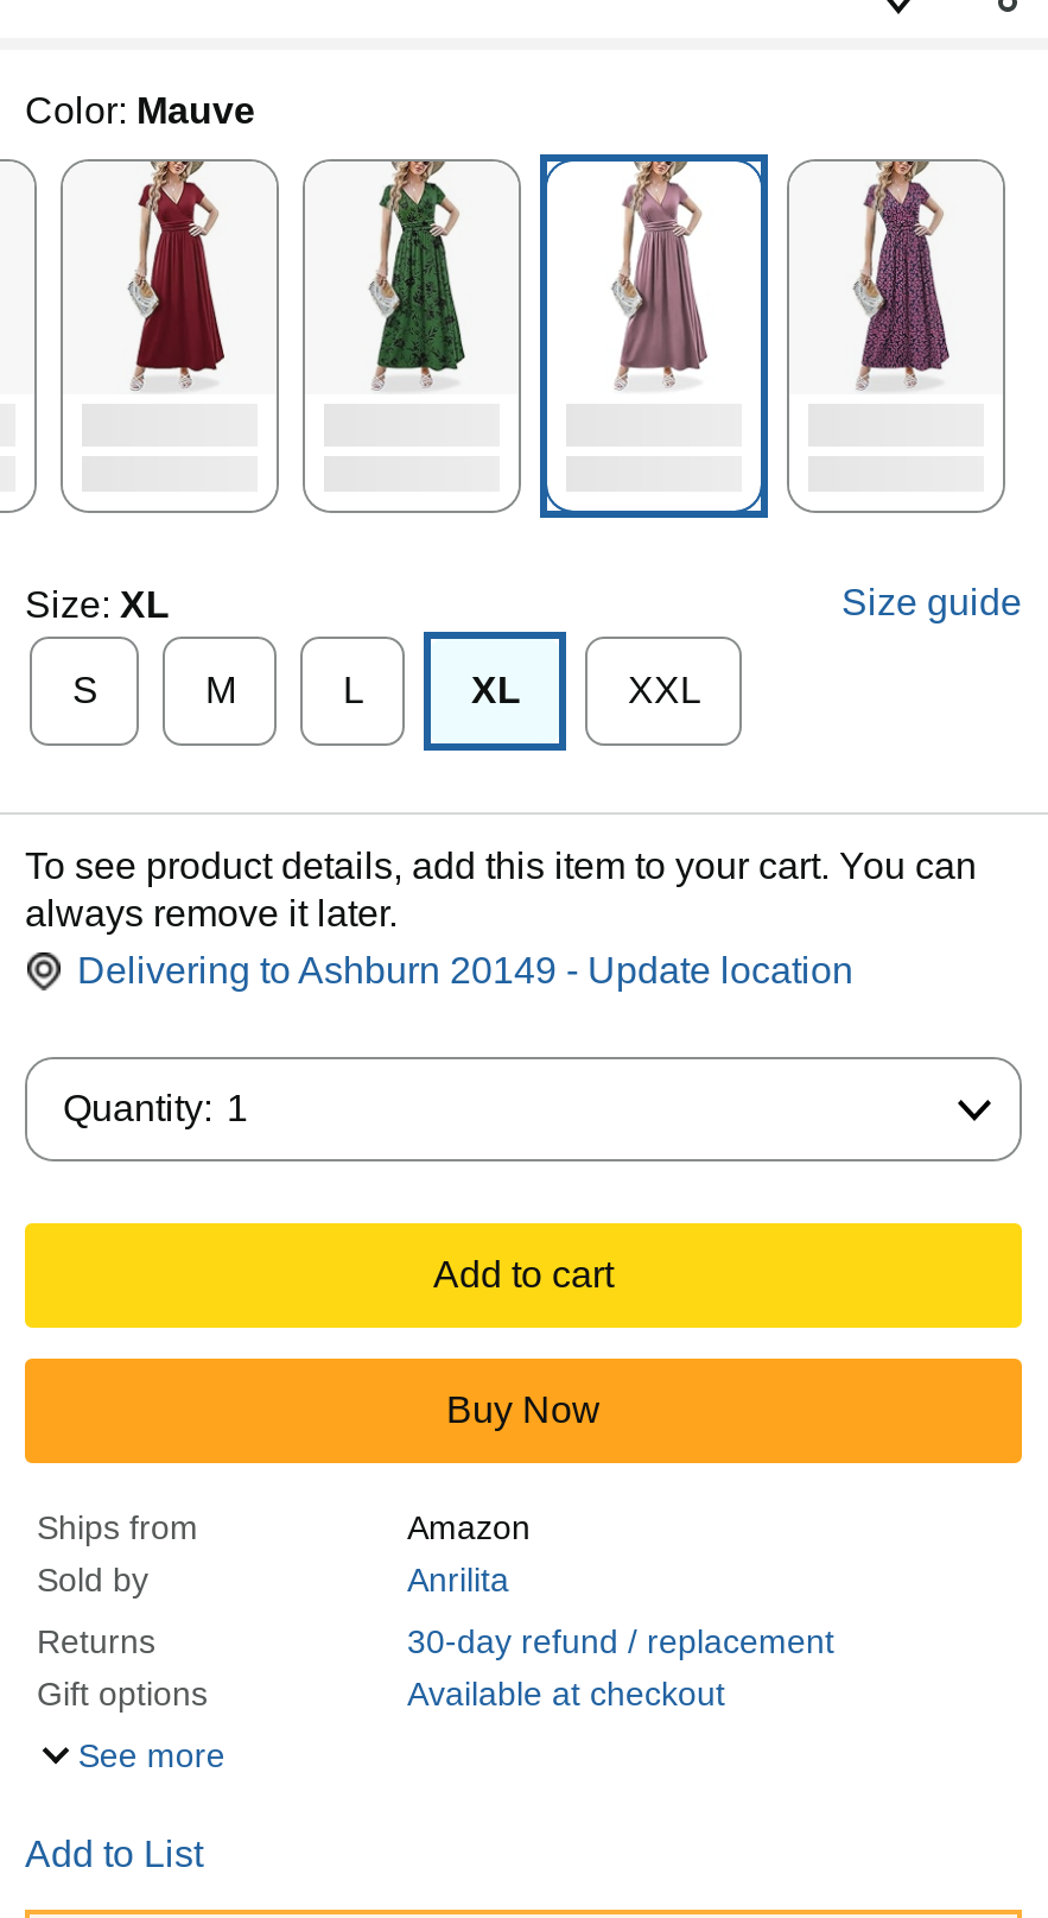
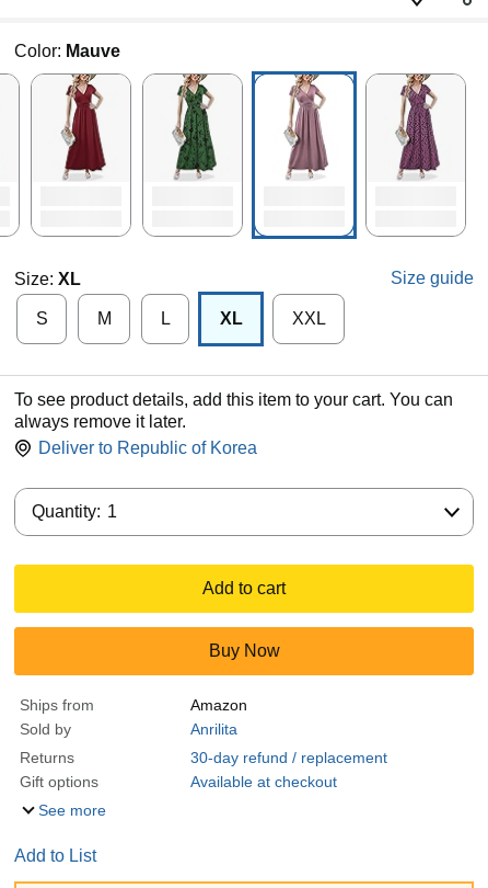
[77,950,853,990] Delivering to Ashburn 20149 - Update location -> [38,439,257,457] Deliver to Republic of Korea

